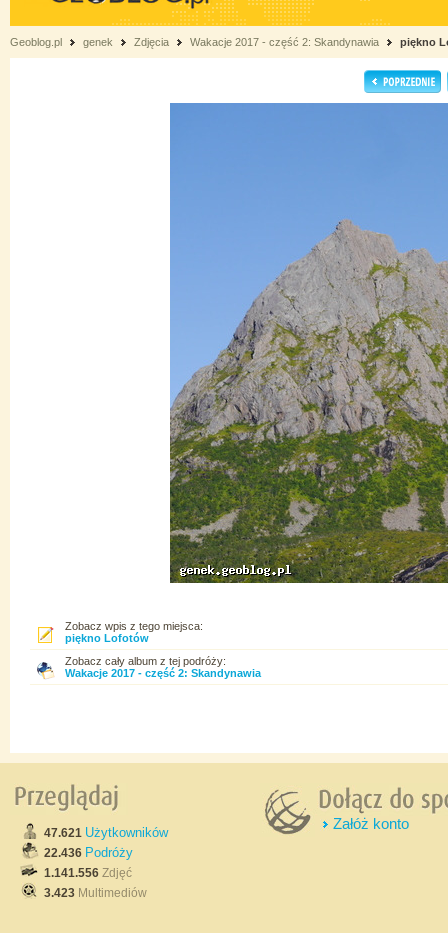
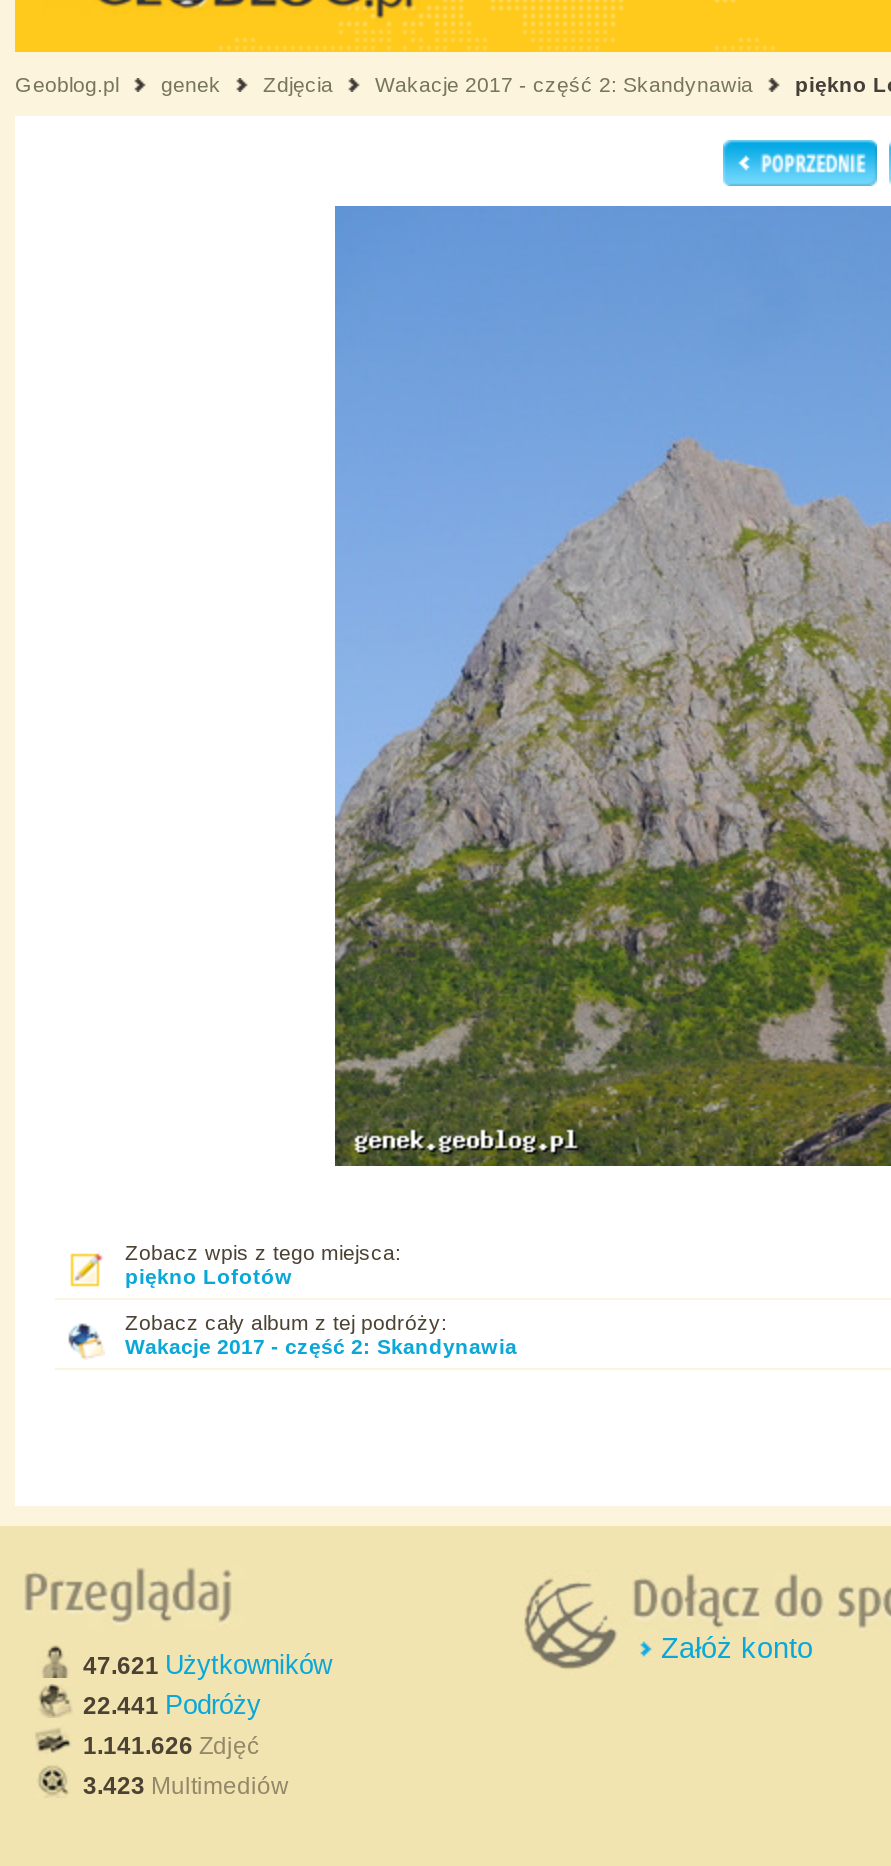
[44,845,133,860] 22.436 Podróży -> [83,1690,261,1720] 22.441 Podróży
[44,866,132,880] 1.141.556 Zdjęć -> [83,1732,259,1760] 1.141.626 Zdjęć

